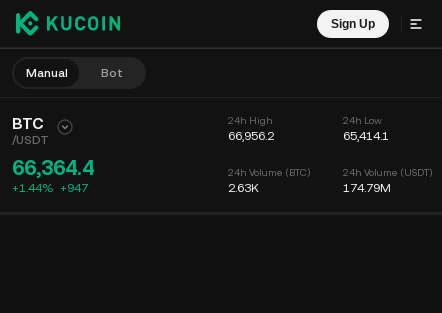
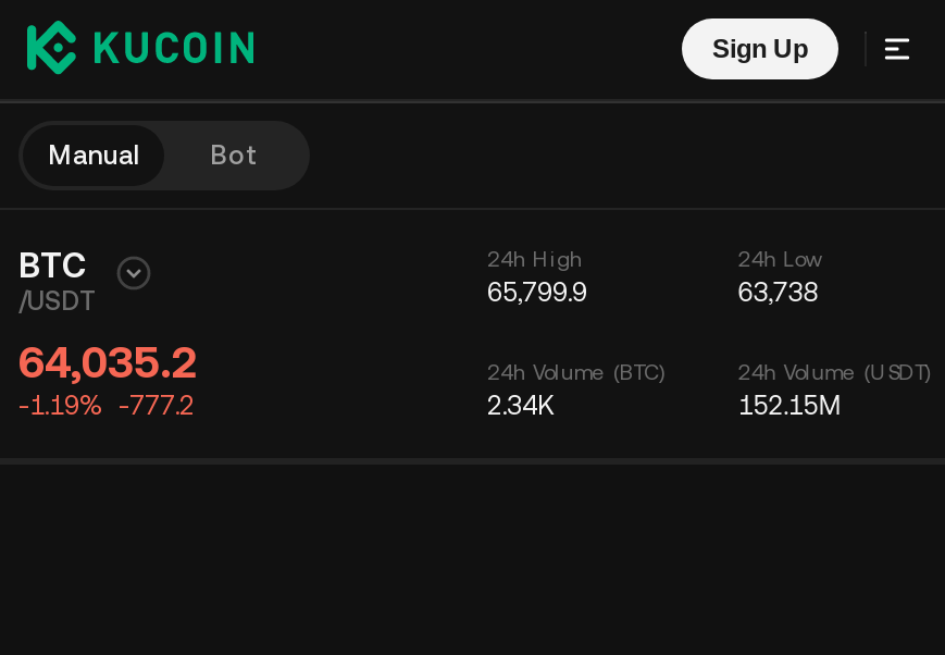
[227,129,273,143] 66,956.2 -> [487,277,587,308] 65,799.9
[343,129,389,143] 65,414.1 -> [738,277,818,308] 63,738
[12,156,94,195] 66,364.4 | +1.44% +947 -> [18,336,197,421] 64,035.2 | -1.19% -777.2
[227,181,258,195] 2.63K -> [487,391,555,421] 2.34K
[343,181,391,195] 174.79M -> [738,391,842,421] 152.15M

